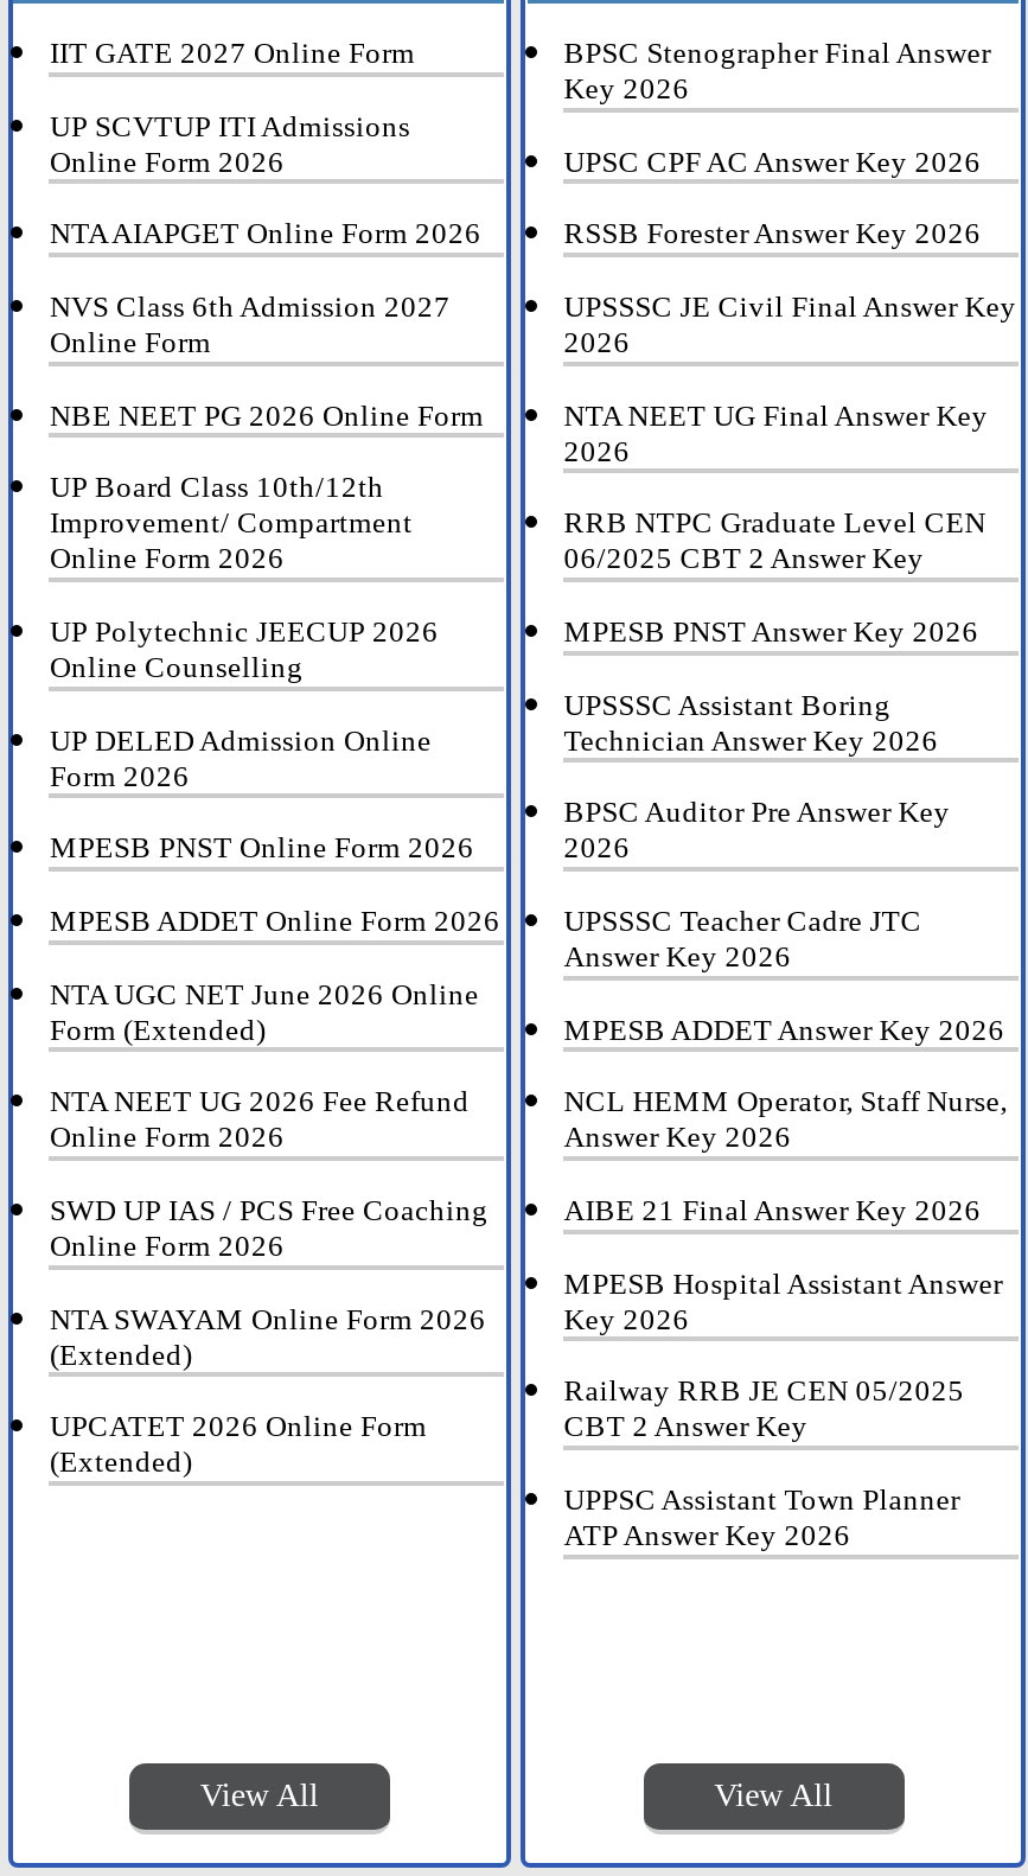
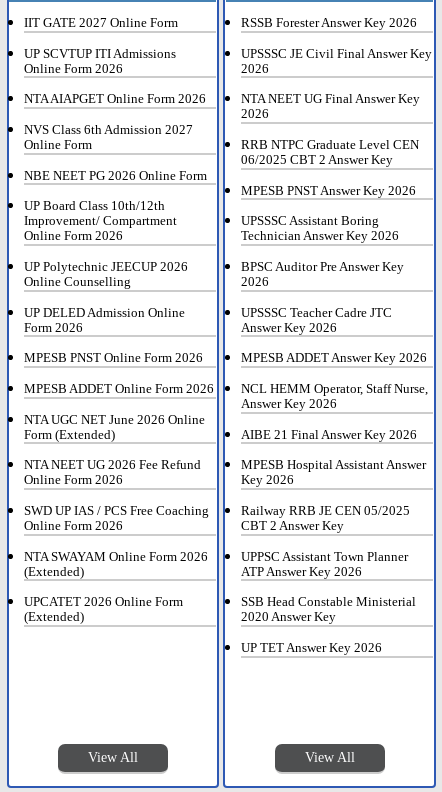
[564,36,991,178] BPSC Stenographer Final Answer | Key 2026 | UPSC CPF AC Answer Key 2026 -> none
moved [564,217,1017,1553] -> [241,16,432,579]: RSSB Forester Answer Key 2026 | UPSSSC JE Civil Final Answer Key | 2026 | ... | UPPSC Assistant Town Planner | ATP Answer Key 2026
none -> [241,595,416,655] SSB Head Constable Ministerial | 2020 Answer Key | UP TET Answer Key 2026

